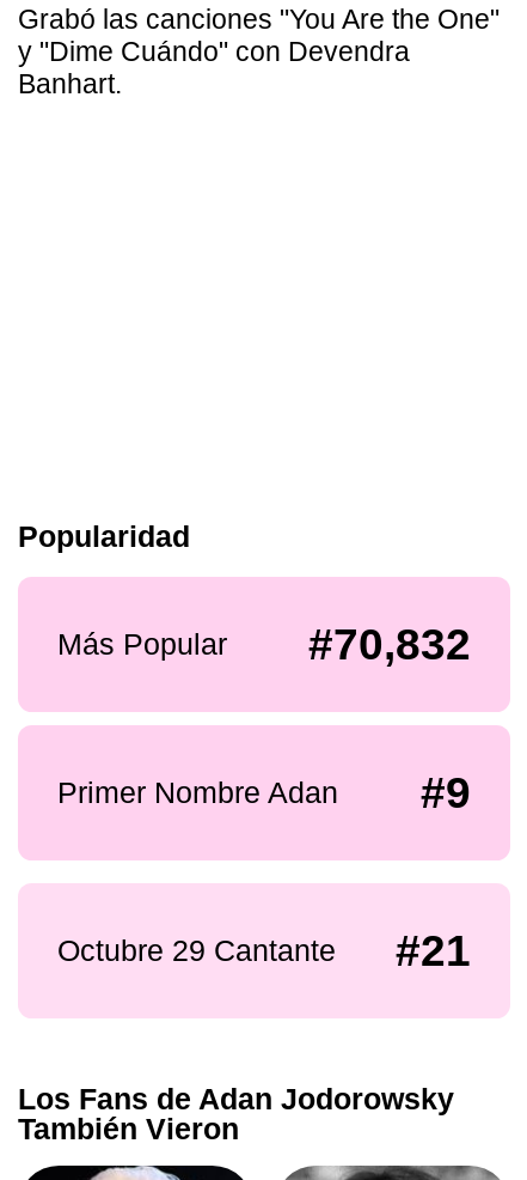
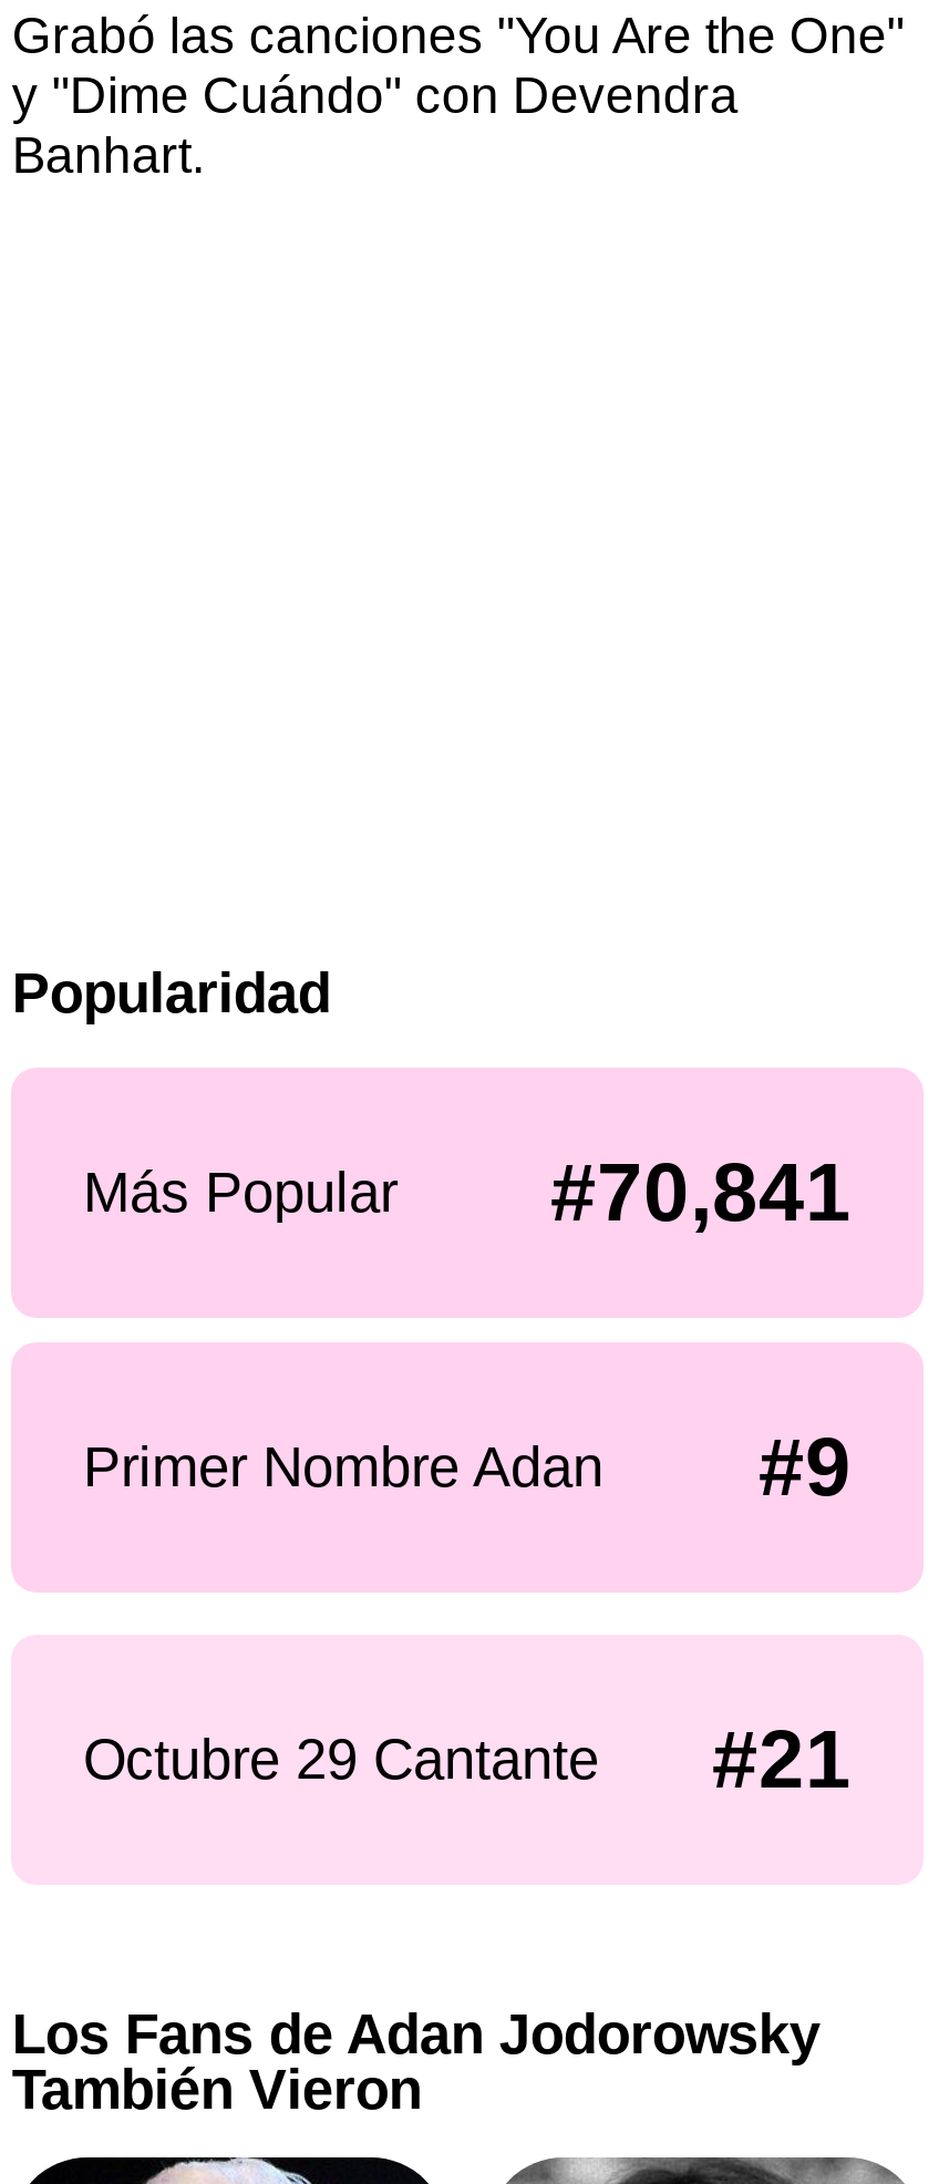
[309,620,471,669] #70,832 -> [550,1147,852,1238] #70,841

